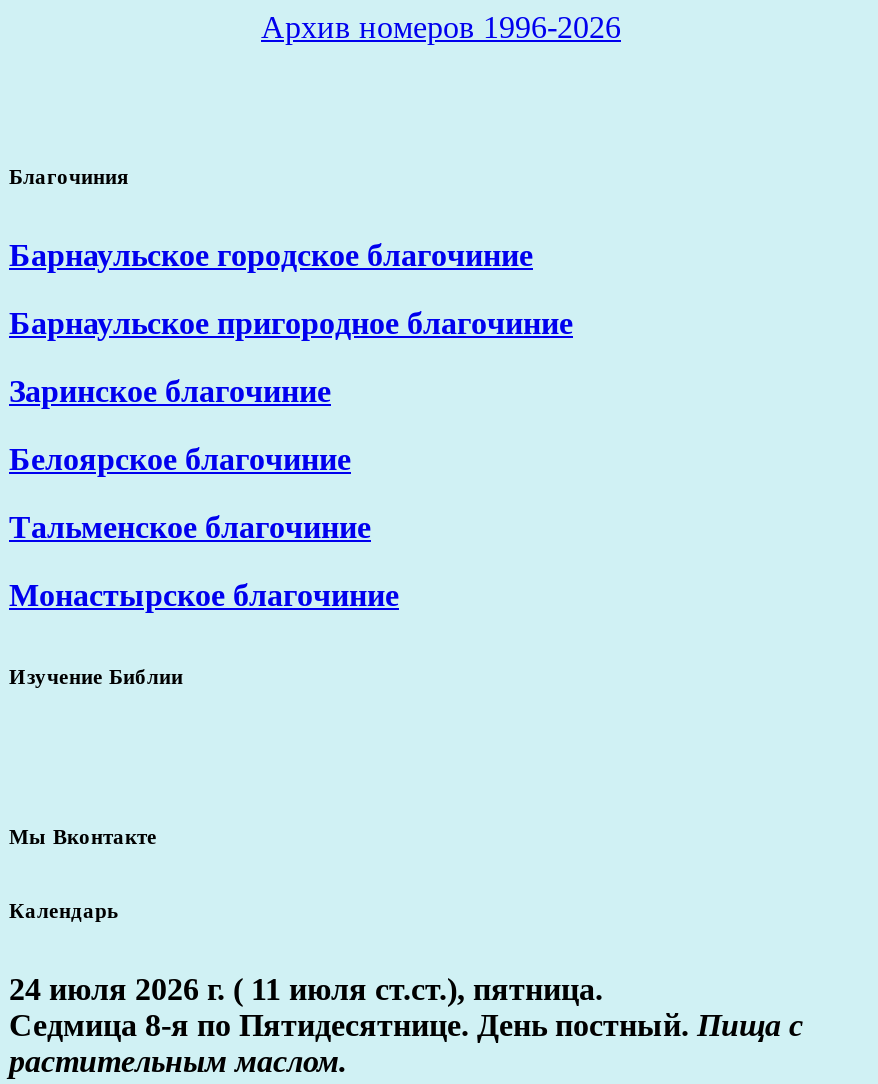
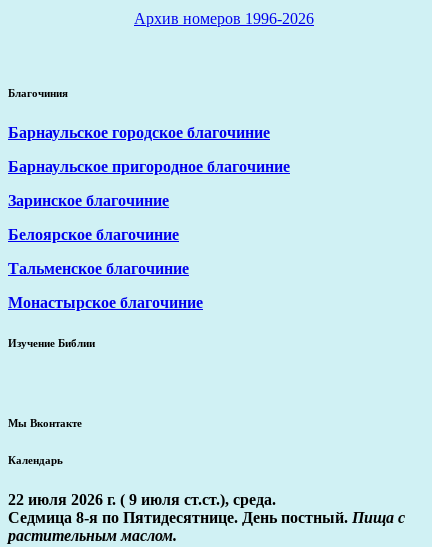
[9,971,603,1005] 24 июля 2026 г. ( 11 июля ст.ст.), пятница. -> [8,490,276,507] 22 июля 2026 г. ( 9 июля ст.ст.), среда.

